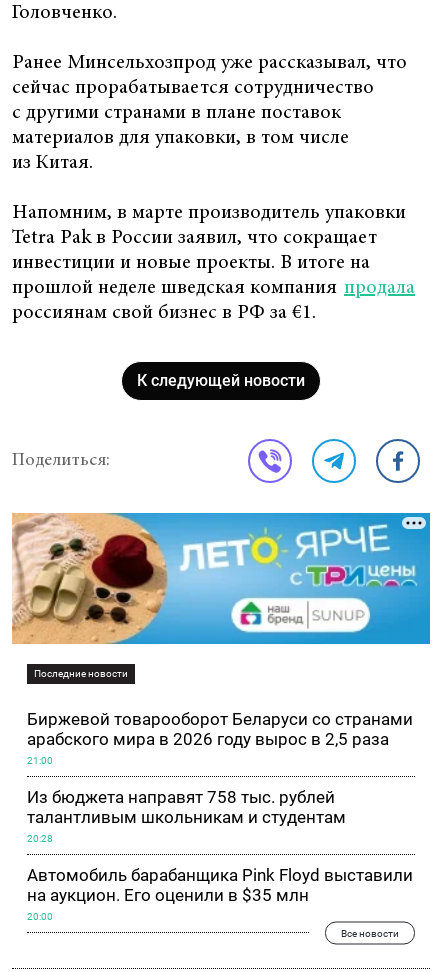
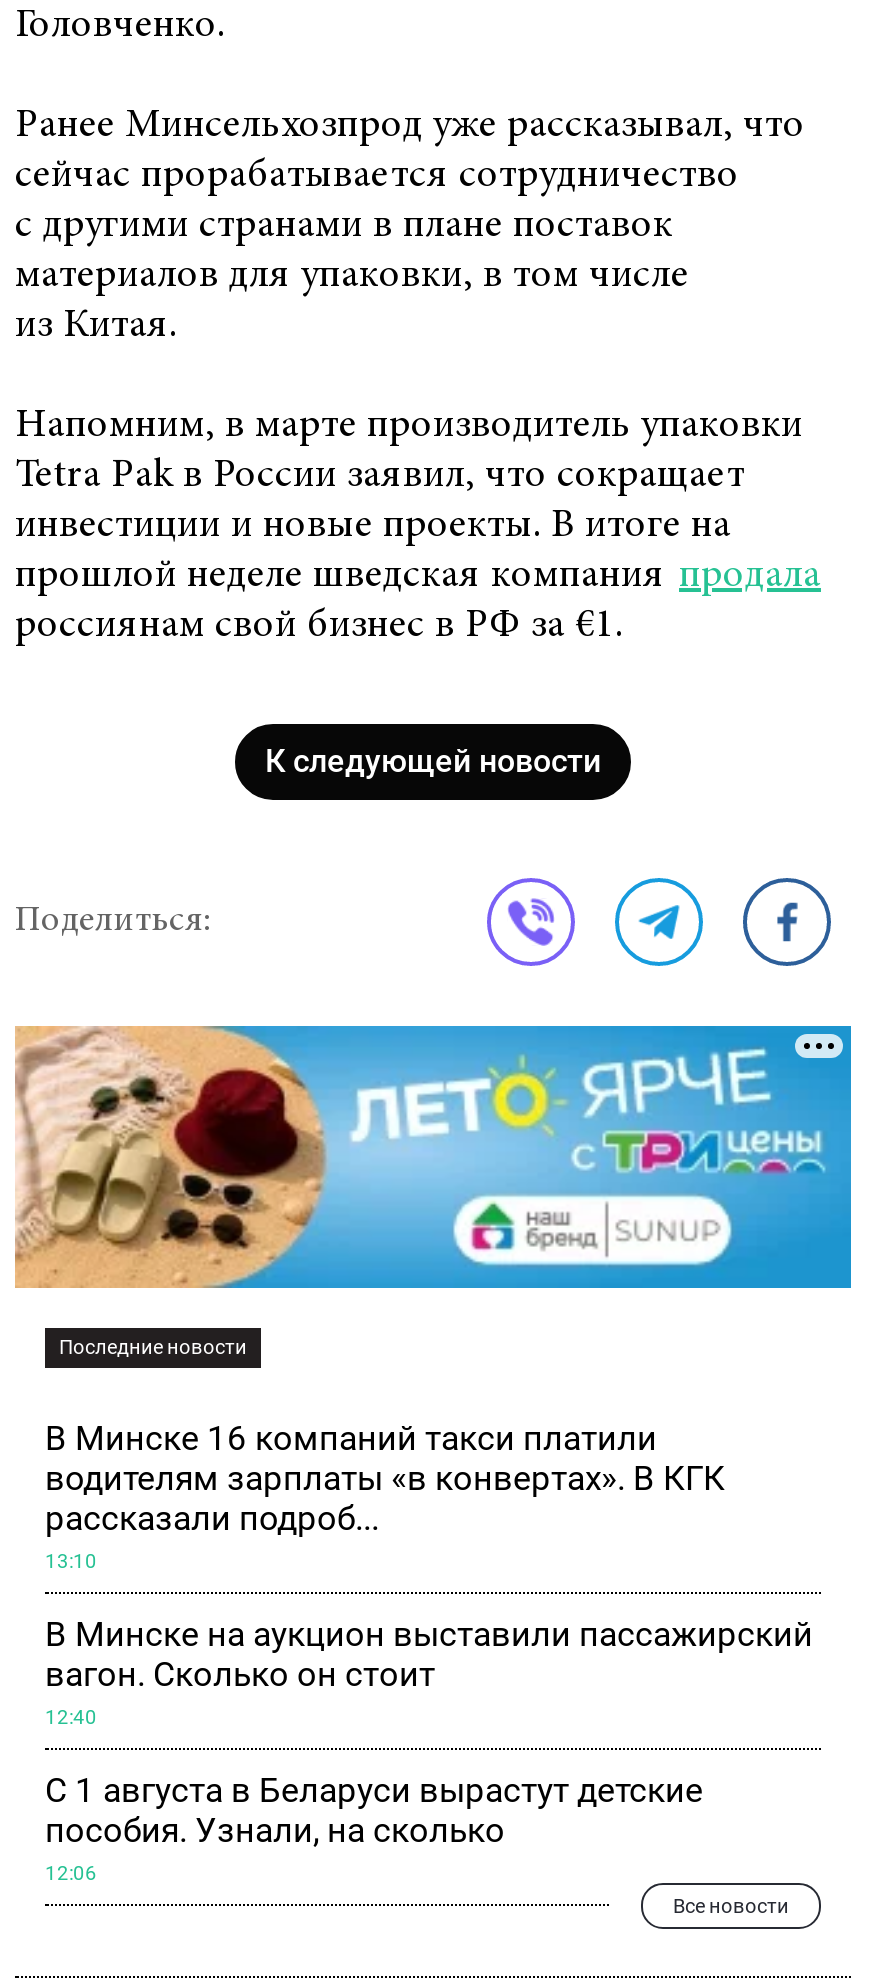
[27,709,413,749] Биржевой товарооборот Беларуси со странами | арабского мира в 2026 году вырос в 2,5 раза -> [45,1418,725,1538] В Минске 16 компаний такси платили | водителям зарплаты «в конвертах». В КГК | рассказали подроб...
[27,755,53,766] 21:00 -> [45,1550,97,1572] 13:10
[27,787,346,827] Из бюджета направят 758 тыс. рублей | талантливым школьникам и студентам -> [45,1614,813,1694] В Минске на аукцион выставили пассажирский | вагон. Сколько он стоит
[27,833,53,844] 20:28 -> [45,1706,97,1728] 12:40
[27,865,413,905] Автомобиль барабанщика Pink Floyd выставили | на аукцион. Его оценили в $35 млн -> [45,1770,703,1850] С 1 августа в Беларуси вырастут детские | пособия. Узнали, на сколько
[27,911,53,922] 20:00 -> [45,1862,97,1884] 12:06

